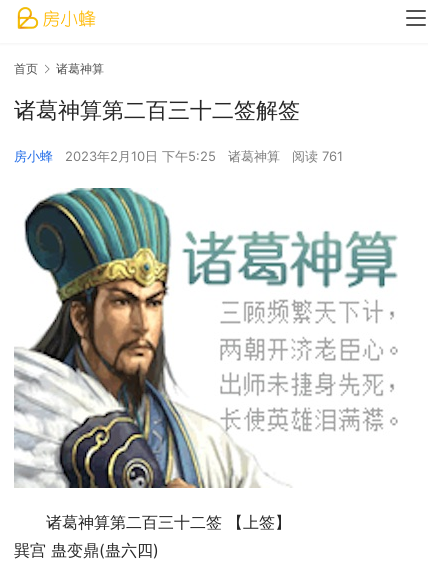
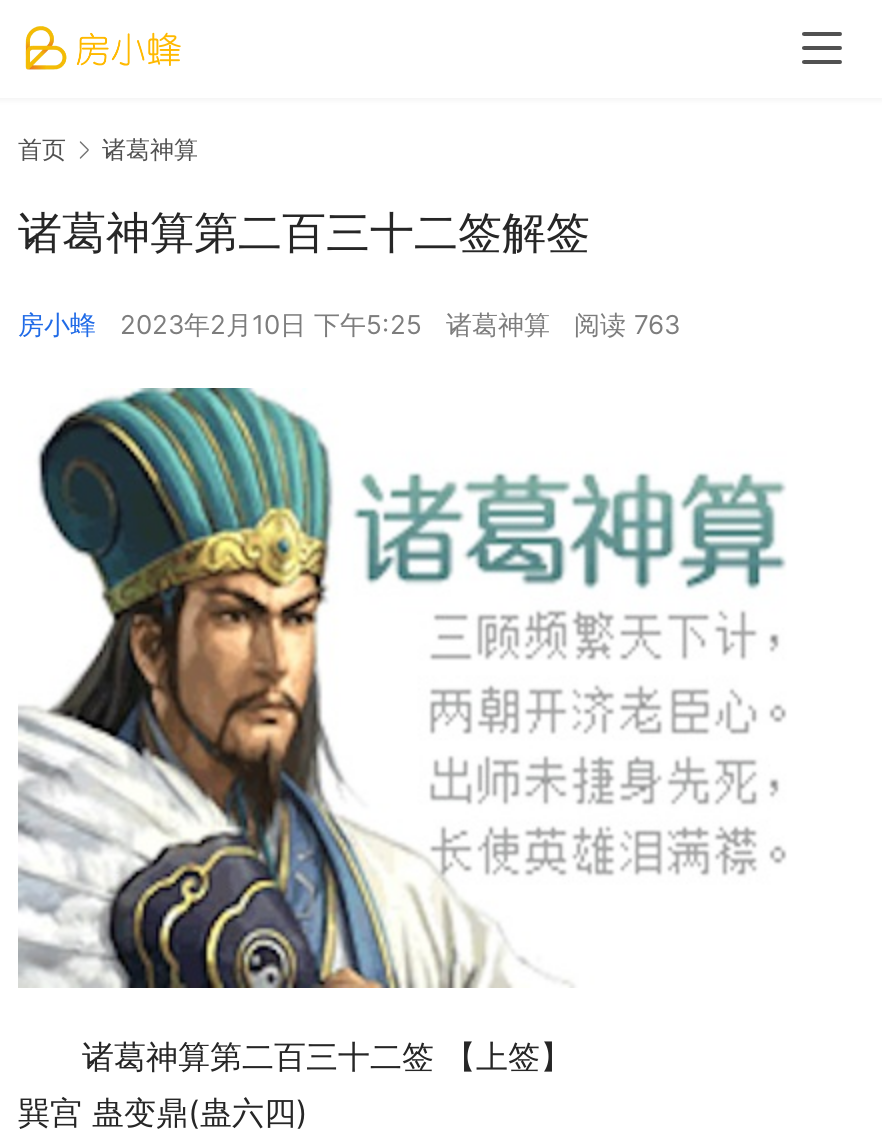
[14,148,343,164] 房小蜂 2023年2月10日 下午5:25 诸葛神算 阅读 761 -> [18,308,680,340] 房小蜂 2023年2月10日 下午5:25 诸葛神算 阅读 763

